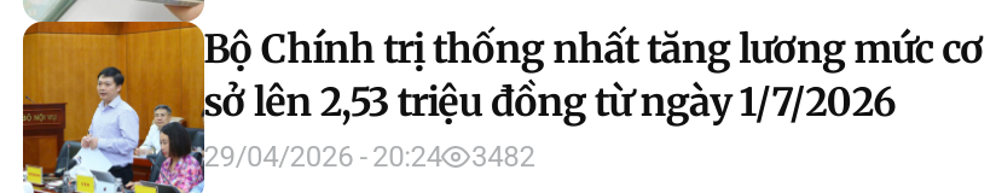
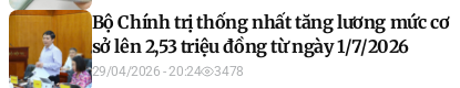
[204,139,535,173] 29/04/2026 - 20:24 3482 -> [92,63,244,79] 29/04/2026 - 20:24 3478

